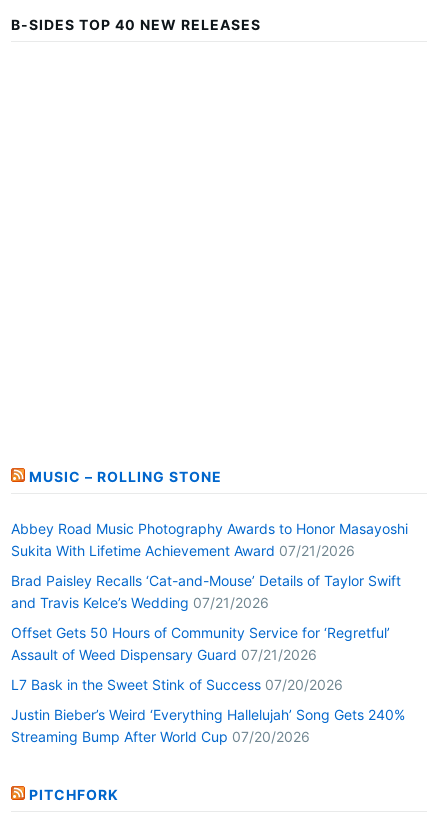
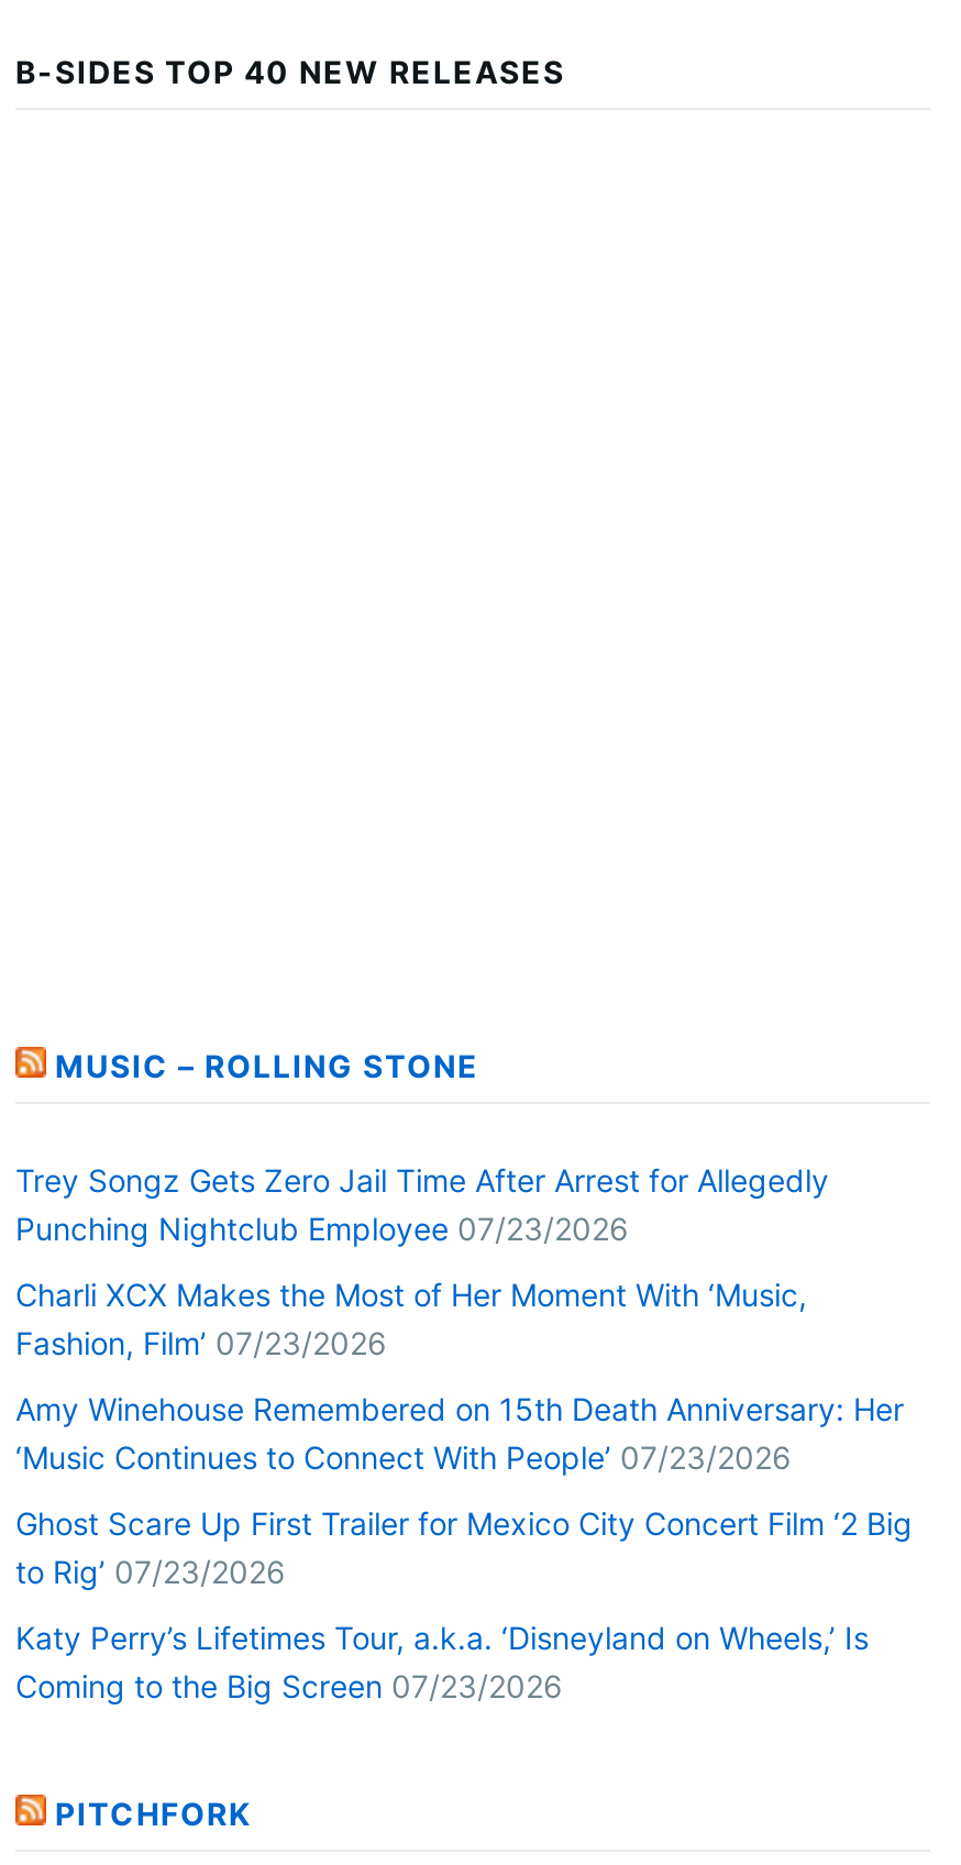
[11,520,408,559] Abbey Road Music Photography Awards to Honor Masayoshi | Sukita With Lifetime Achievement Award 07/21/2026 -> [15,1160,829,1246] Trey Songz Gets Zero Jail Time After Arrest for Allegedly | Punching Nightclub Employee 07/23/2026
[11,572,401,611] Brad Paisley Recalls ‘Cat-and-Mouse’ Details of Taylor Swift | and Travis Kelce’s Wedding 07/21/2026 -> [15,1275,807,1360] Charli XCX Makes the Most of Her Moment With ‘Music, | Fashion, Film’ 07/23/2026
[11,624,390,663] Offset Gets 50 Hours of Community Service for ‘Regretful’ | Assault of Weed Dispensary Guard 07/21/2026 -> [15,1389,904,1475] Amy Winehouse Remembered on 15th Death Anniversary: Her | ‘Music Continues to Connect With People’ 07/23/2026
[11,676,343,693] L7 Bask in the Sweet Stink of Success 07/20/2026 -> [15,1503,913,1589] Ghost Scare Up First Trailer for Mexico City Concert Film ‘2 Big | to Rig’ 07/23/2026
[11,706,405,745] Justin Bieber’s Weird ‘Everything Hallelujah’ Song Gets 240% | Streaming Bump After World Cup 07/20/2026 -> [15,1618,869,1704] Katy Perry’s Lifetimes Tour, a.k.a. ‘Disneyland on Wheels,’ Is | Coming to the Big Screen 07/23/2026

